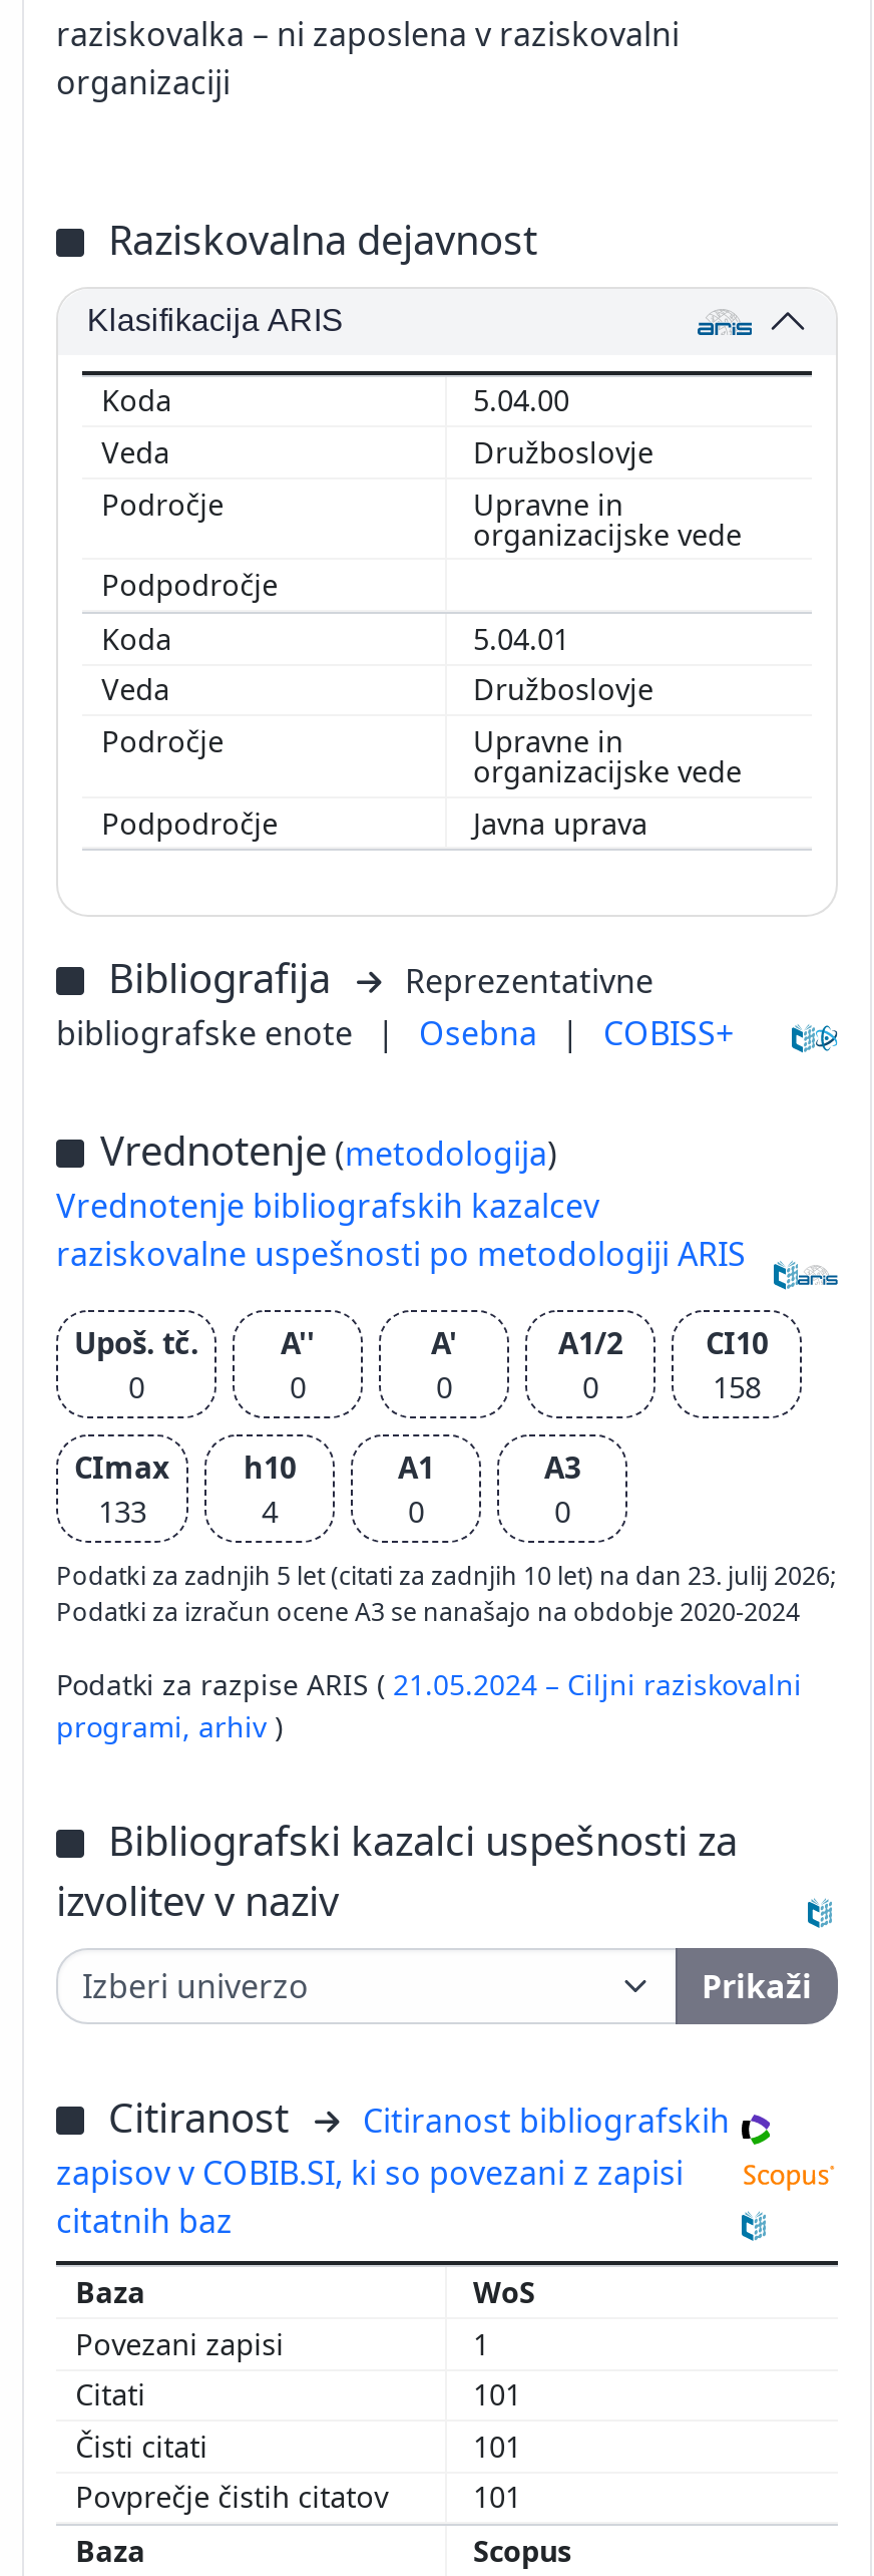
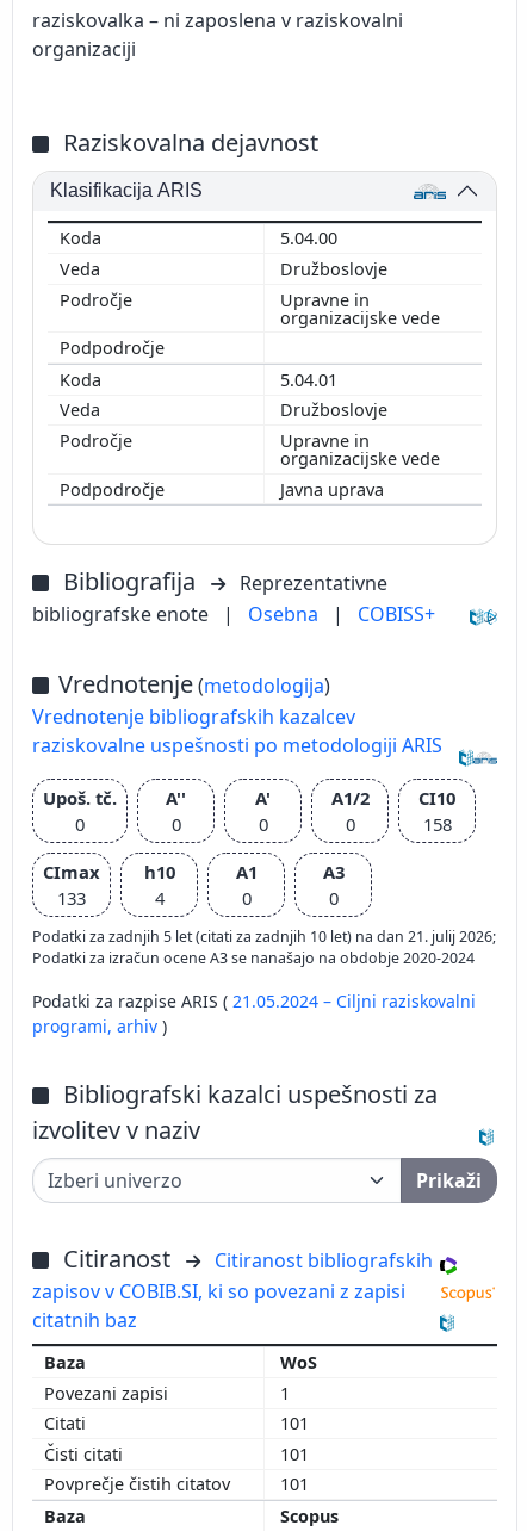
[56,1559,836,1594] Podatki za zadnjih 5 let (citati za zadnjih 10 let) na dan 23. julij 2026; -> [32,927,496,947] Podatki za zadnjih 5 let (citati za zadnjih 10 let) na dan 21. julij 2026;

